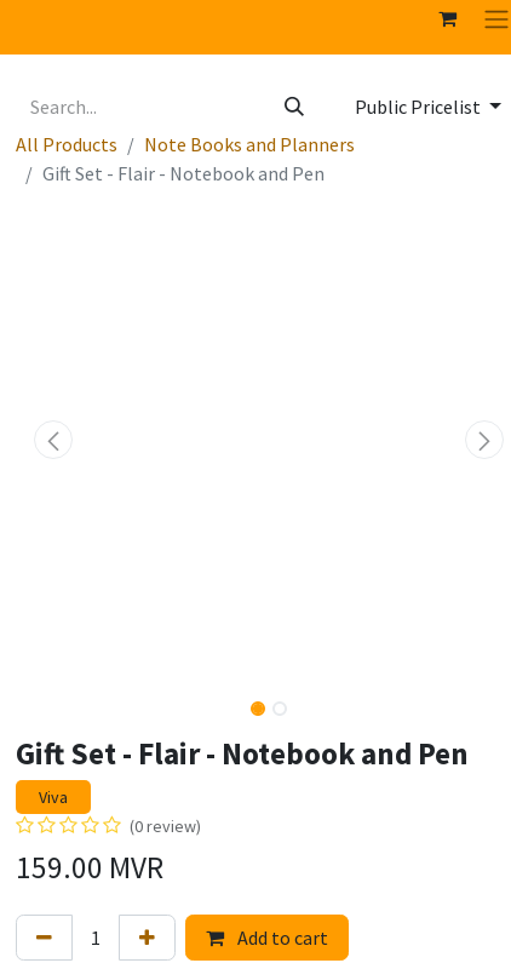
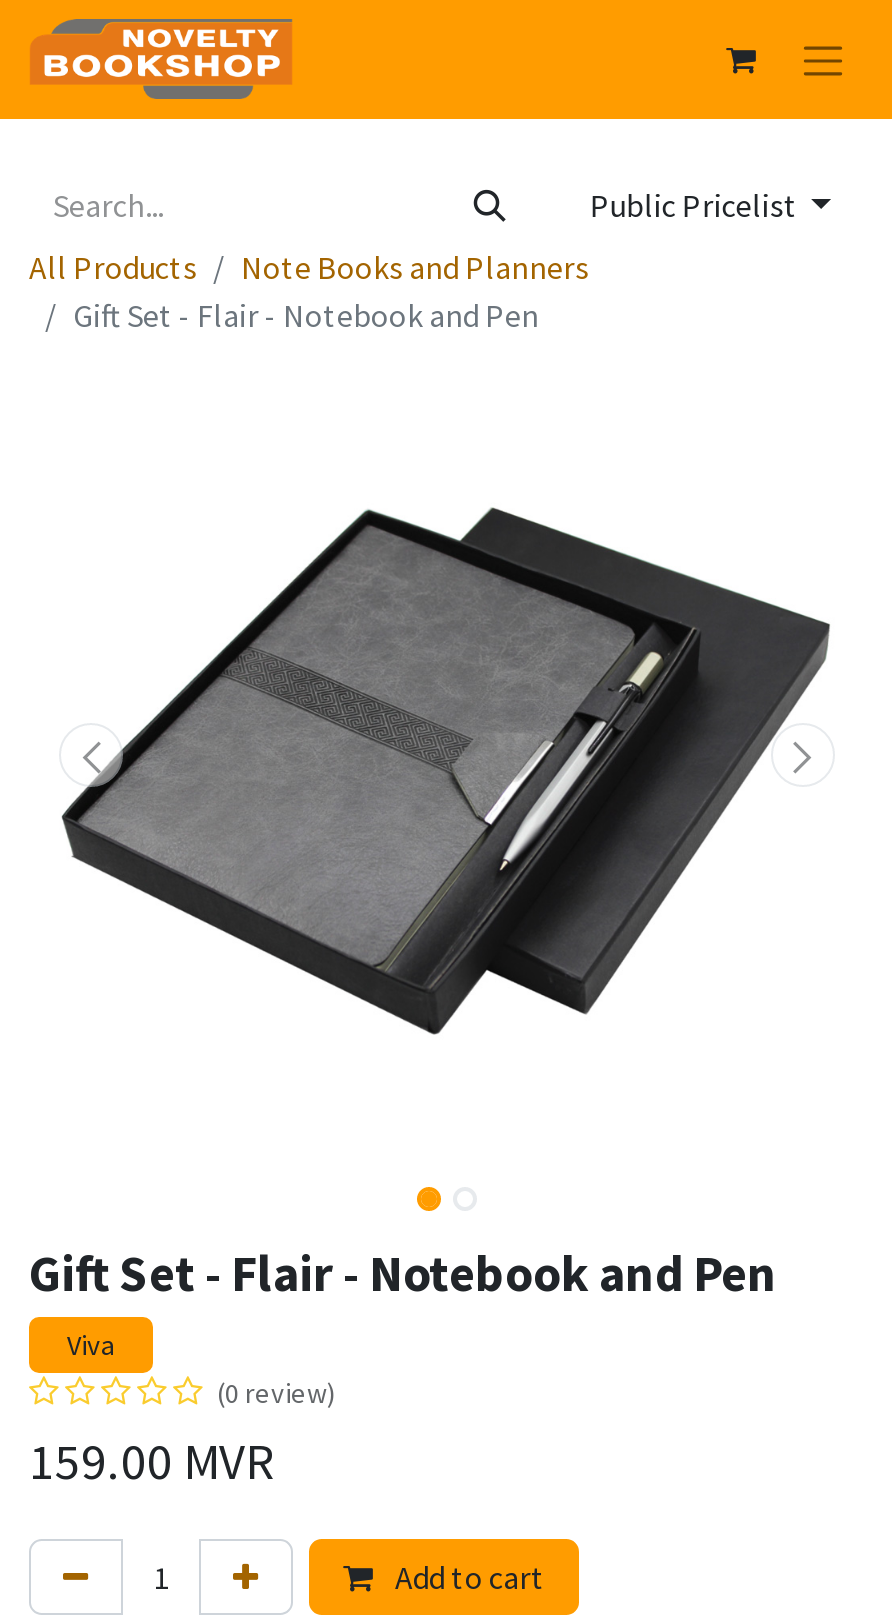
none -> [33,17,293,101] [image]
none -> [61,507,831,1037] [image]

